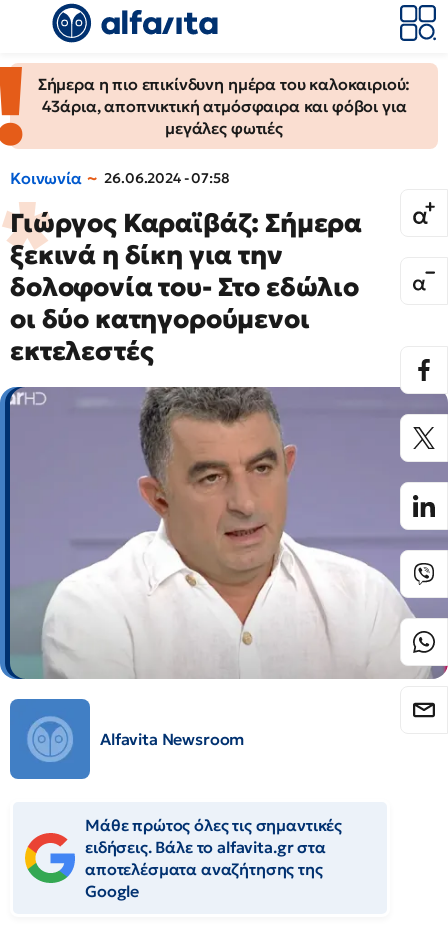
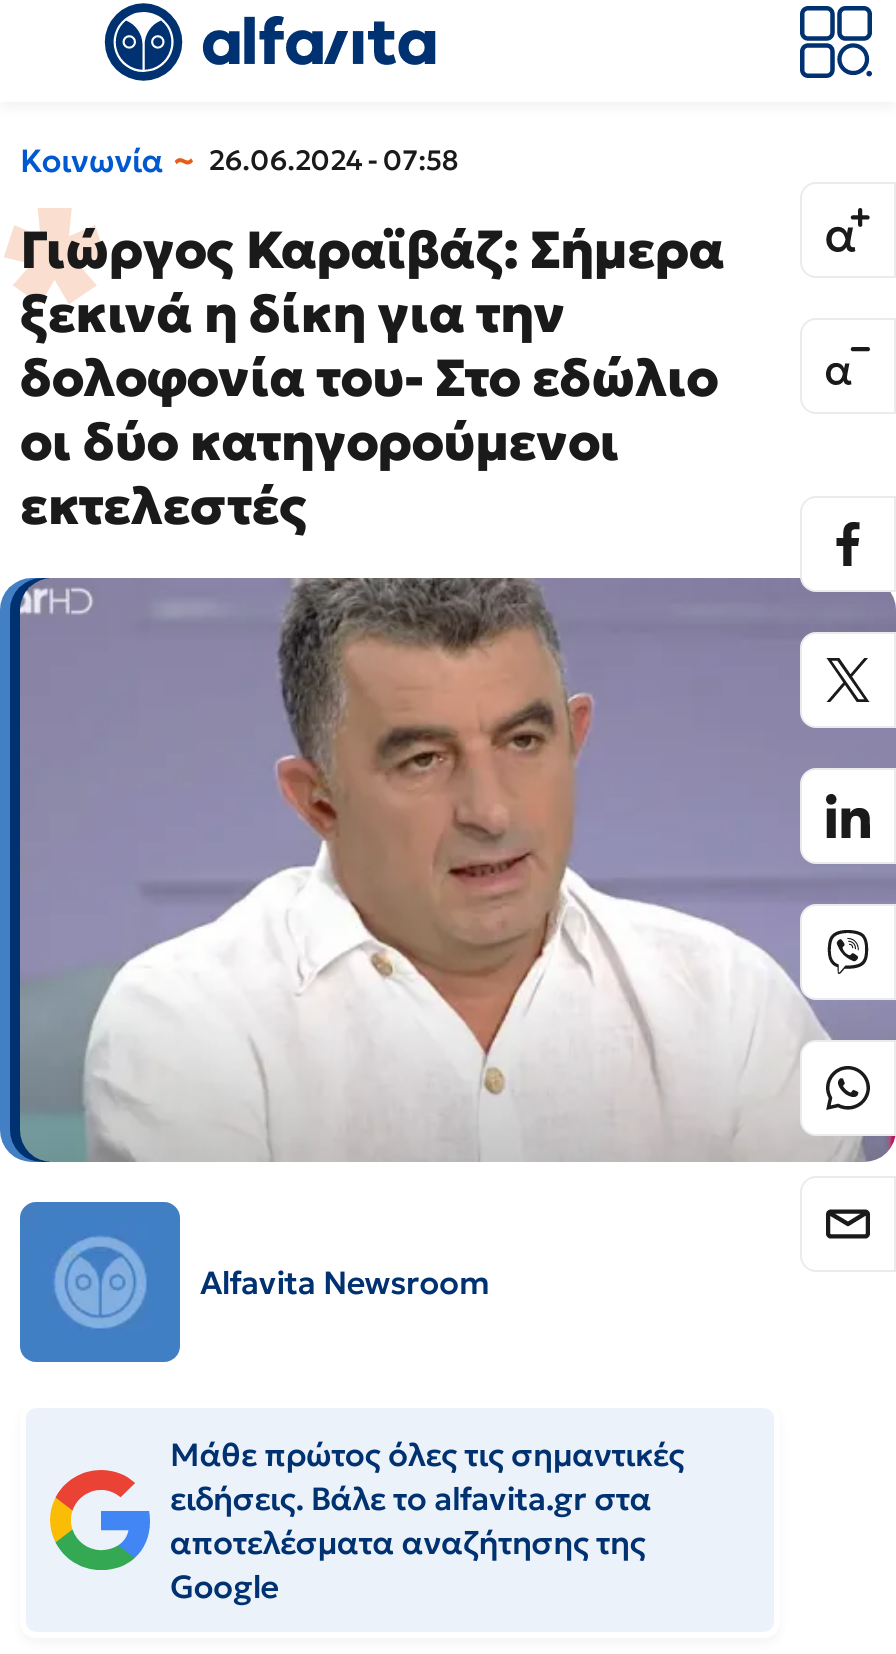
[3,63,438,148] [image] | Σήμερα η πιο επικίνδυνη ημέρα του καλοκαιριού: | 43άρια, αποπνικτική ατμόσφαιρα και φόβοι για | μεγάλες φωτιές -> none

